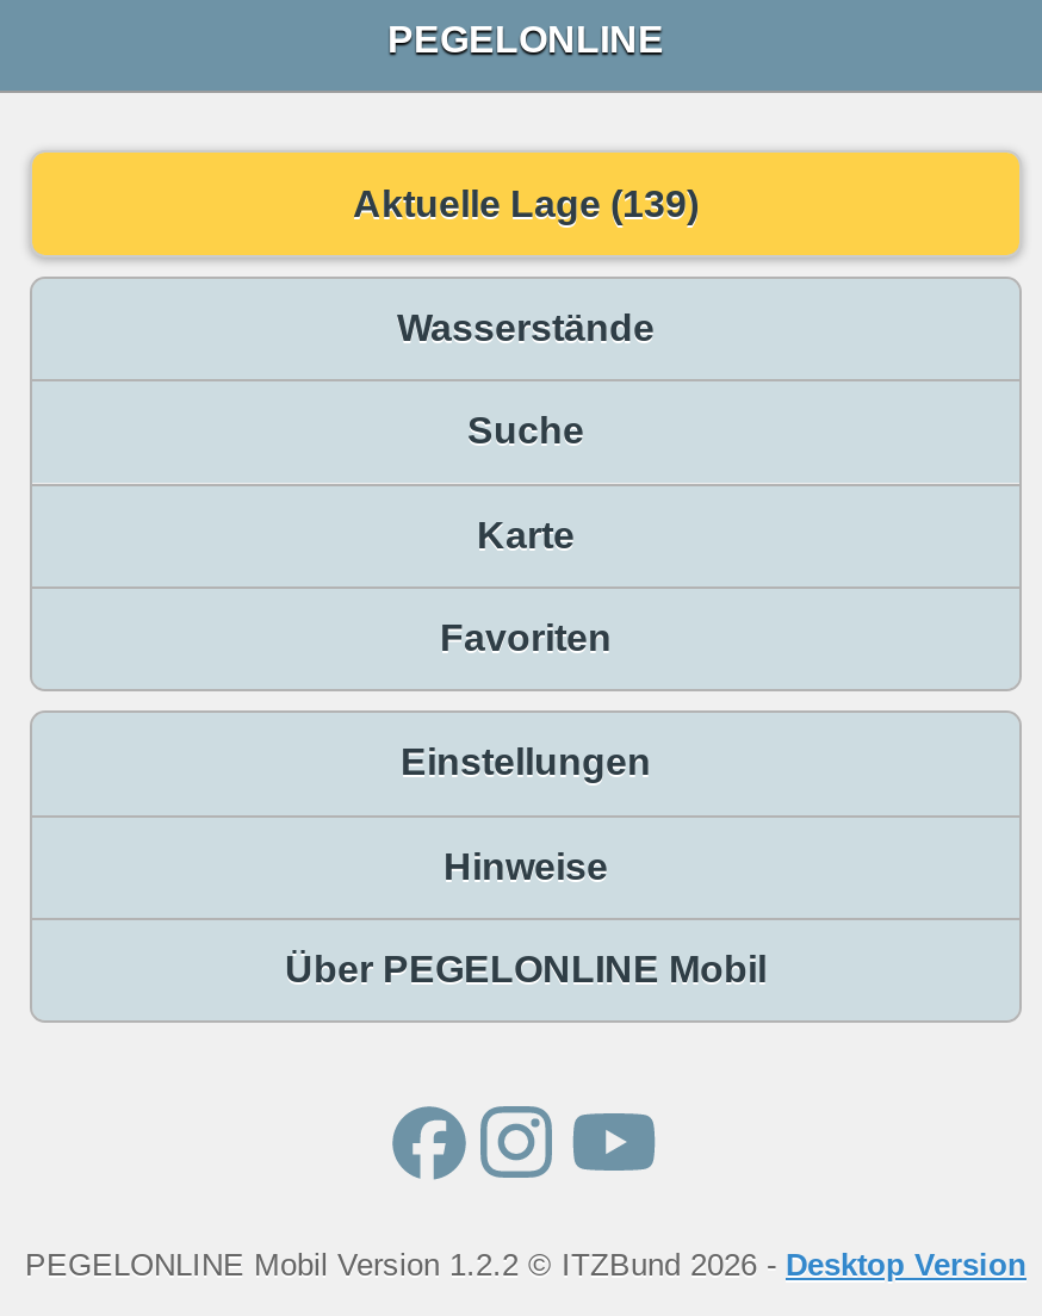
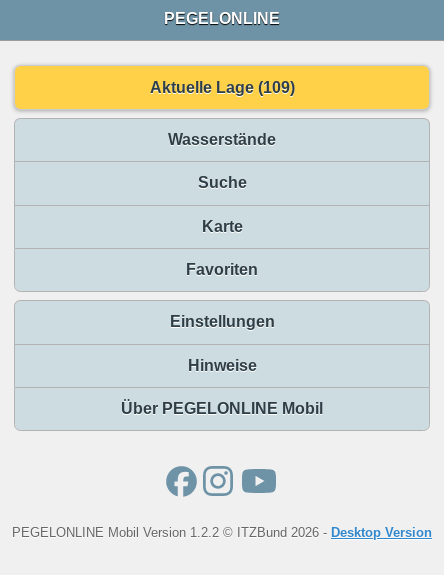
[353,183,699,223] Aktuelle Lage (139) -> [149,79,294,96] Aktuelle Lage (109)

